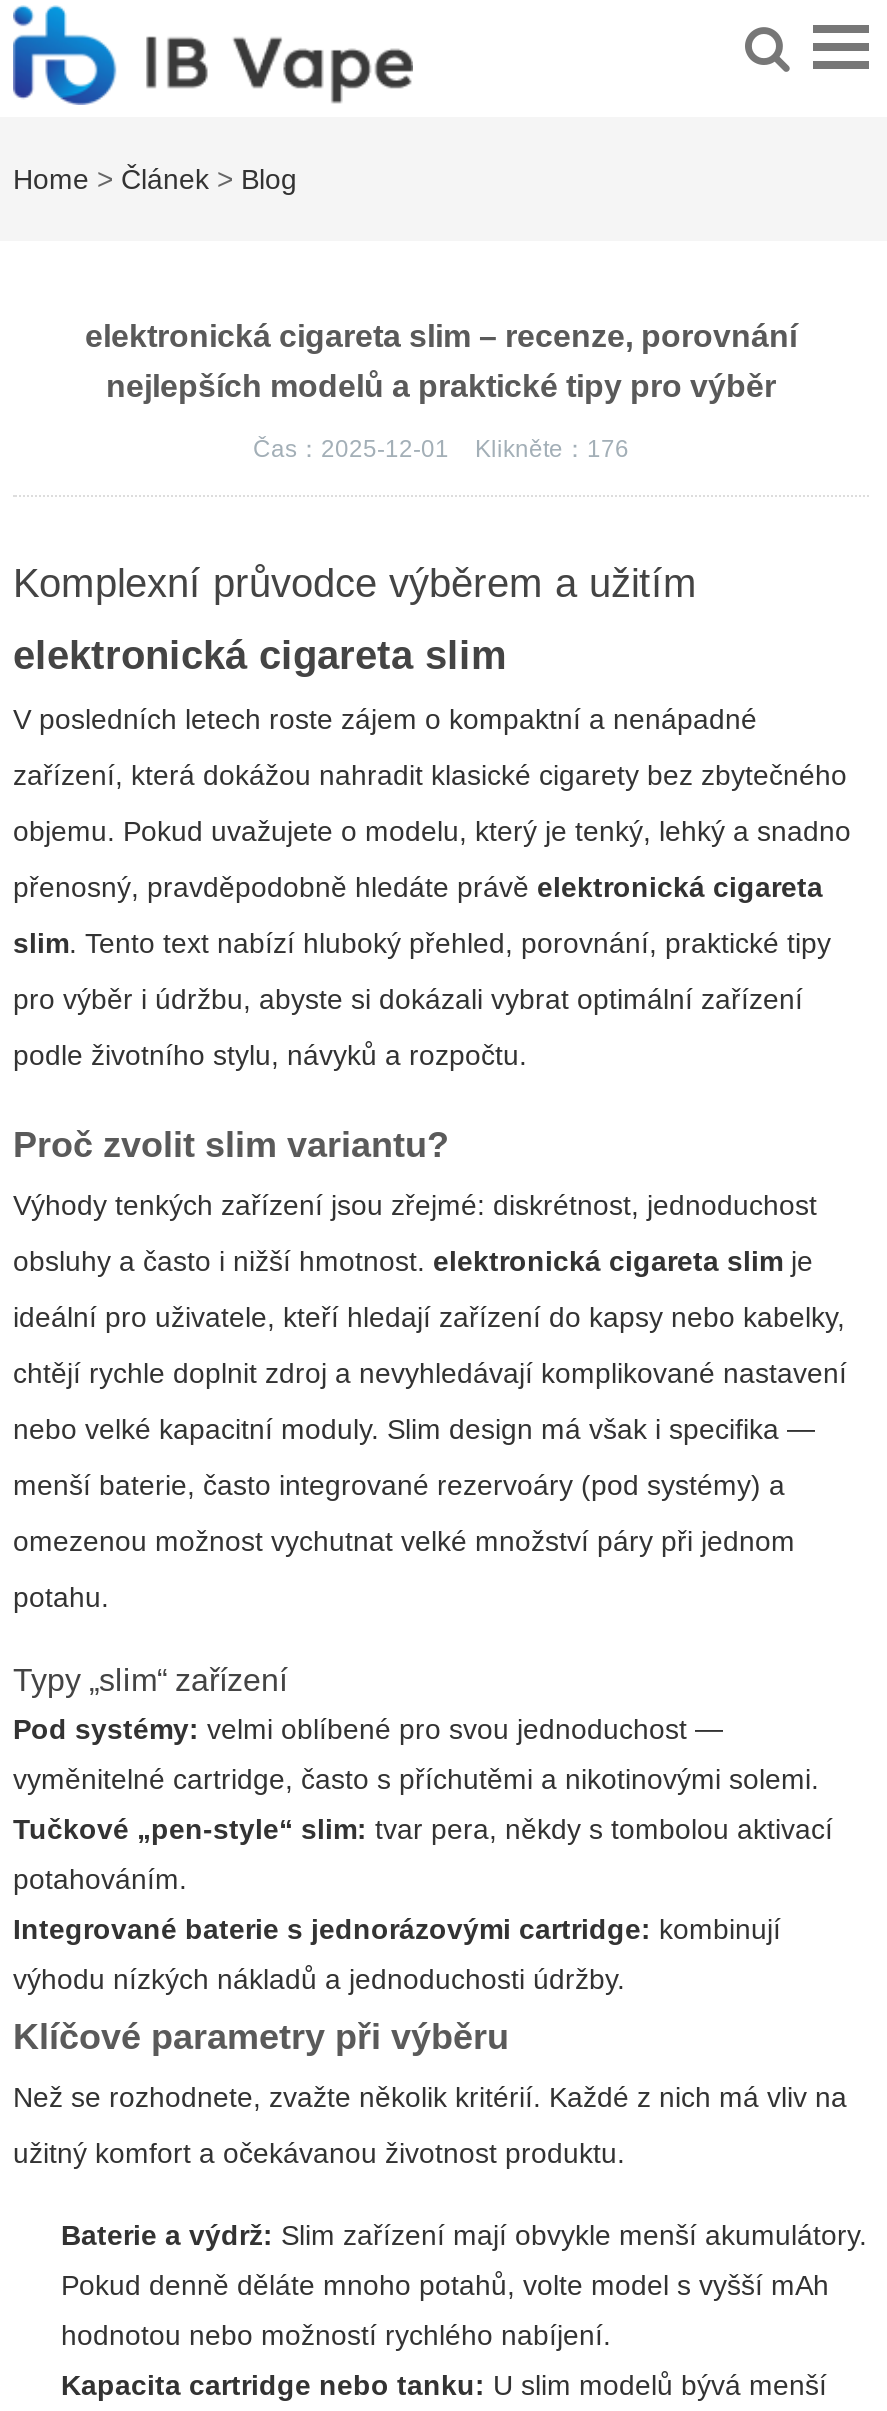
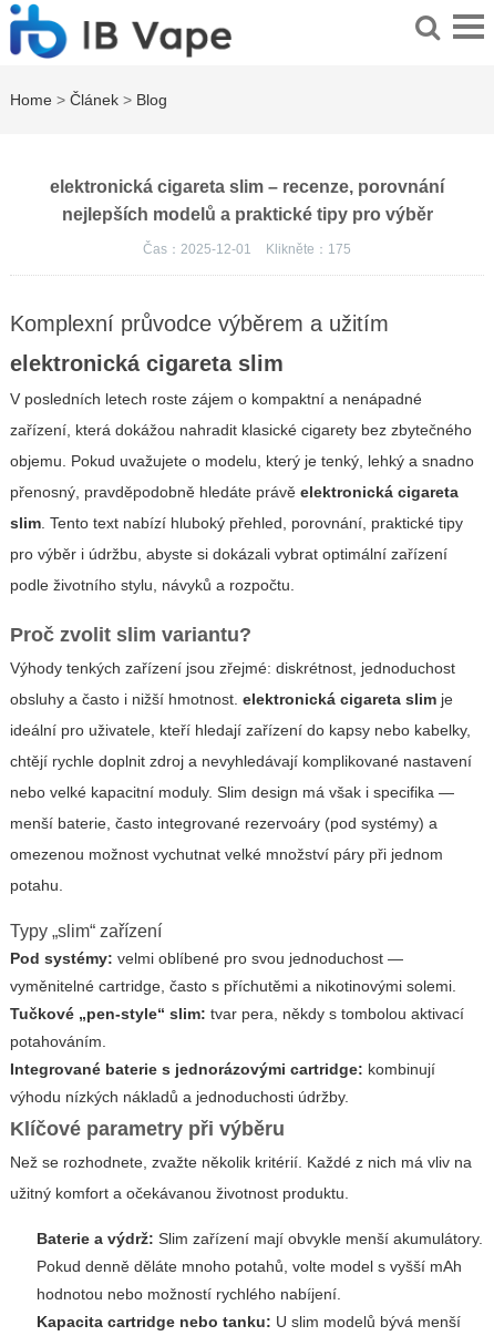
[253,436,629,464] Čas：2025-12-01 Klikněte：176 -> [143,242,351,258] Čas：2025-12-01 Klikněte：175

